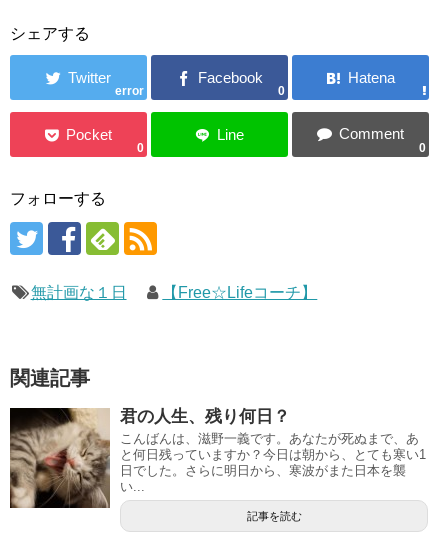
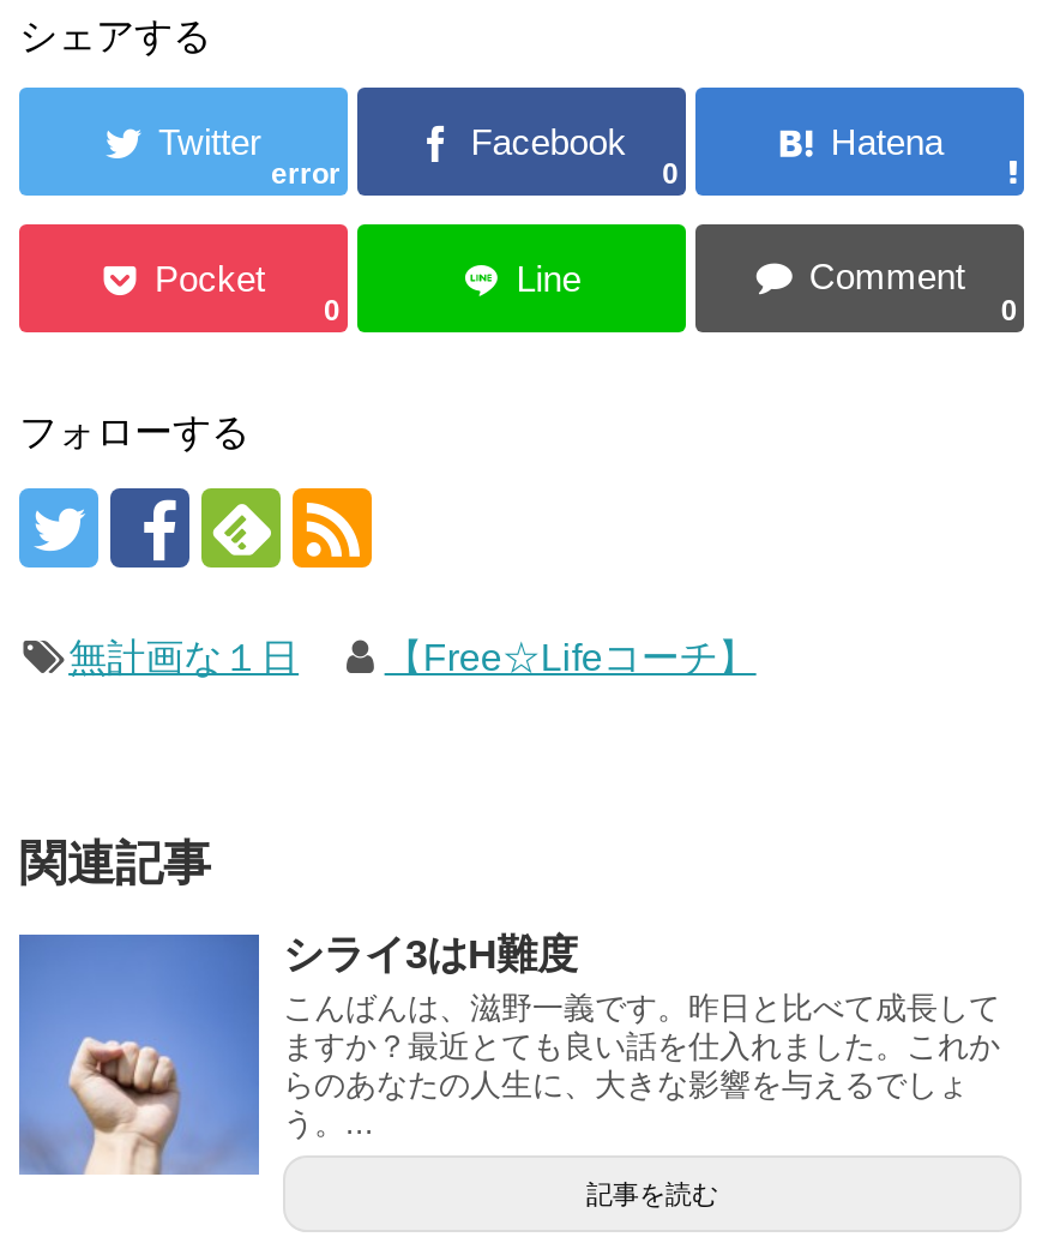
[9,407,426,509] [image] | 君の人生、残り何日？ | こんばんは、滋野一義です。あなたが死ぬまで、あ | と何日残っていますか？今日は朝から、とても寒い1 | 日でした。さらに明日から、寒波がまた日本を襲 | い... -> [17,932,1000,1175] [image] | シライ3はH難度 | こんばんは、滋野一義です。昨日と比べて成長して | ますか？最近とても良い話を仕入れました。これか | らのあなたの人生に、大きな影響を与えるでしょ | う。...

